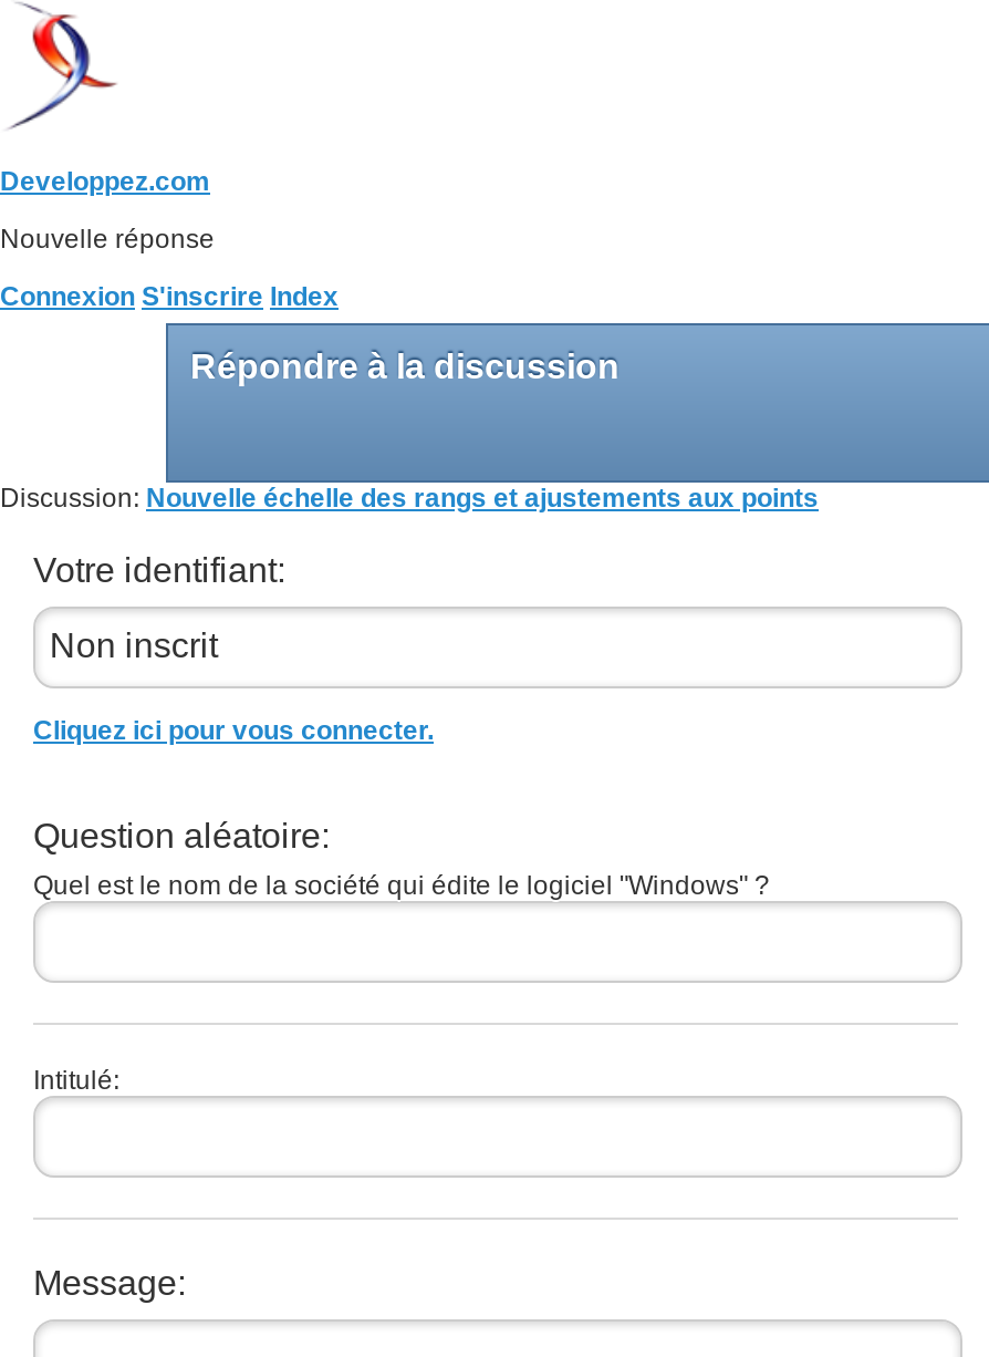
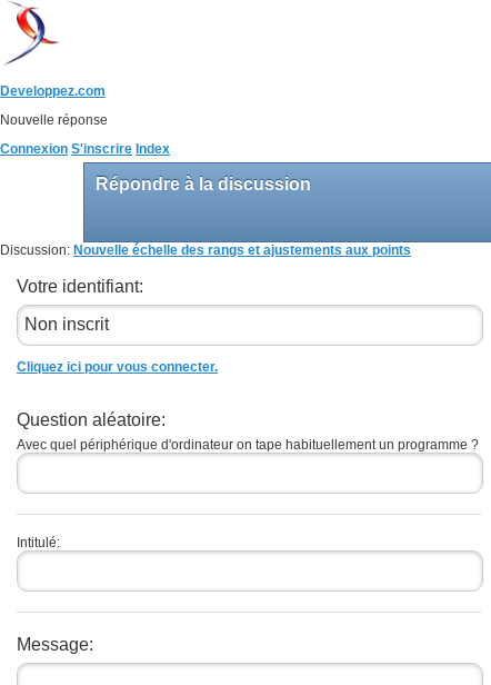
[33,871,770,902] Quel est le nom de la société qui édite le logiciel "Windows" ? -> [17,437,479,453] Avec quel périphérique d'ordinateur on tape habituellement un programme ?

